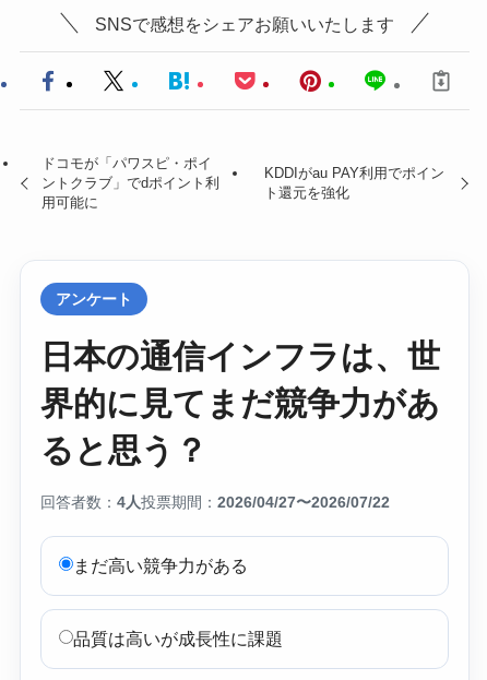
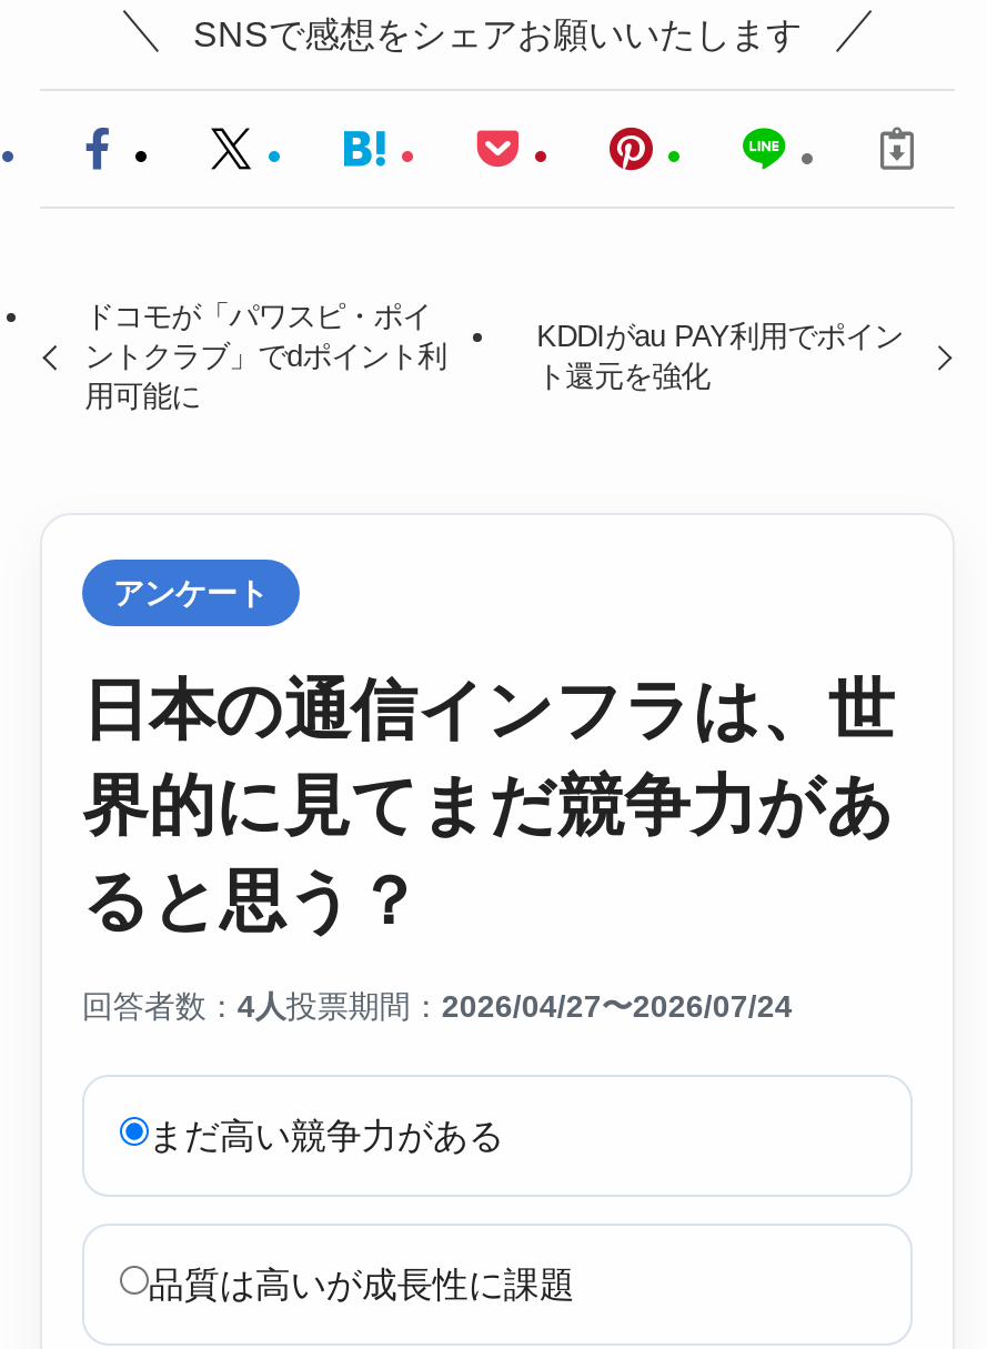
[40,493,390,510] 回答者数：4人投票期間：2026/04/27〜2026/07/22 -> [82,987,792,1023] 回答者数：4人投票期間：2026/04/27〜2026/07/24

